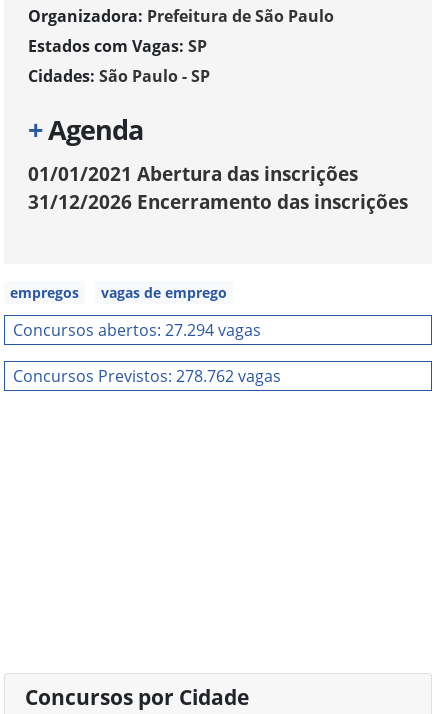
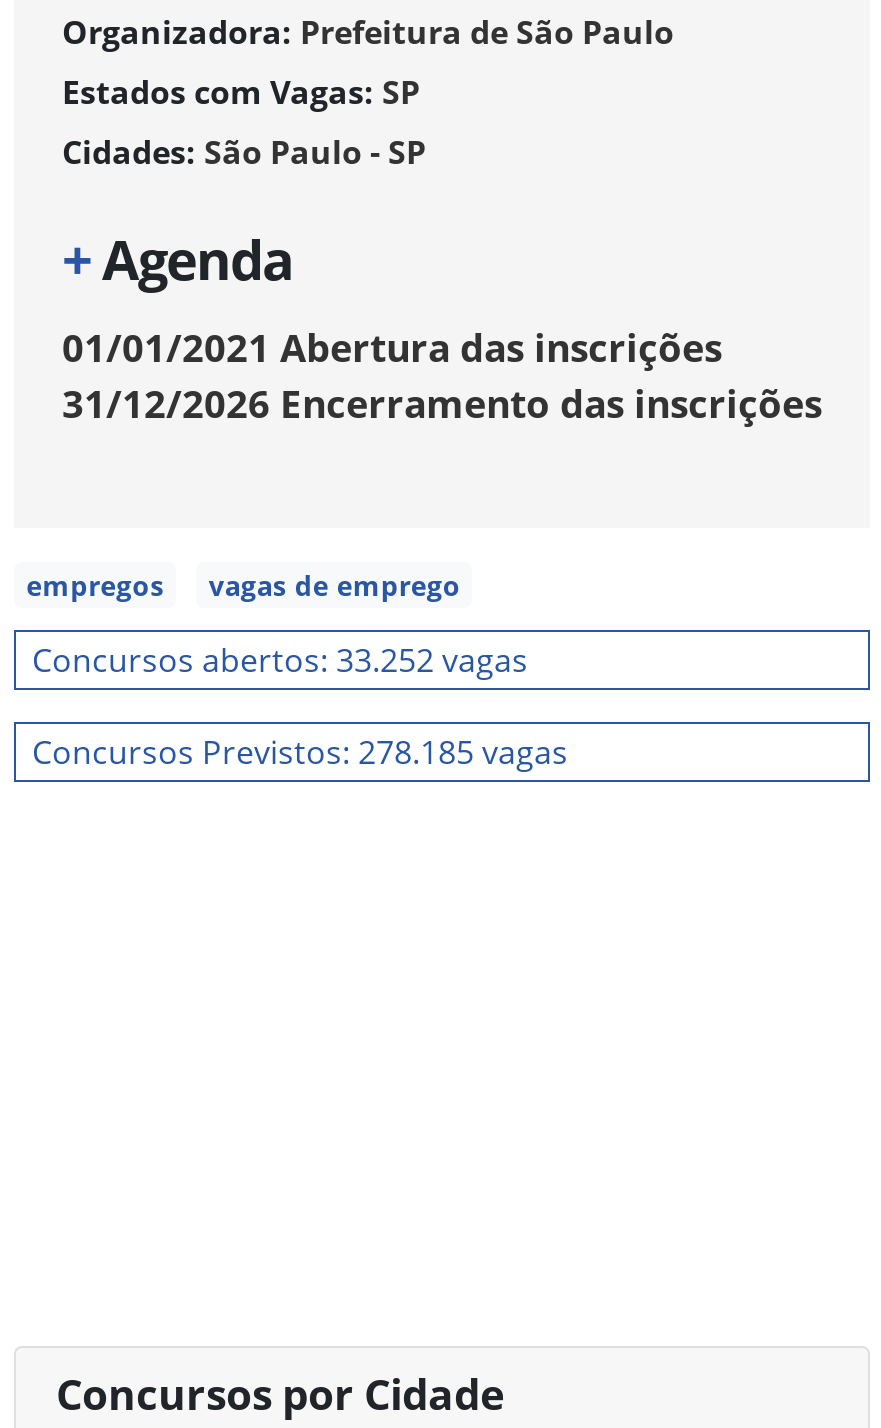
[13,319,261,341] Concursos abertos: 27.294 vagas -> [32,637,528,681] Concursos abertos: 33.252 vagas
[13,365,281,387] Concursos Previstos: 278.762 vagas -> [32,729,568,773] Concursos Previstos: 278.185 vagas

